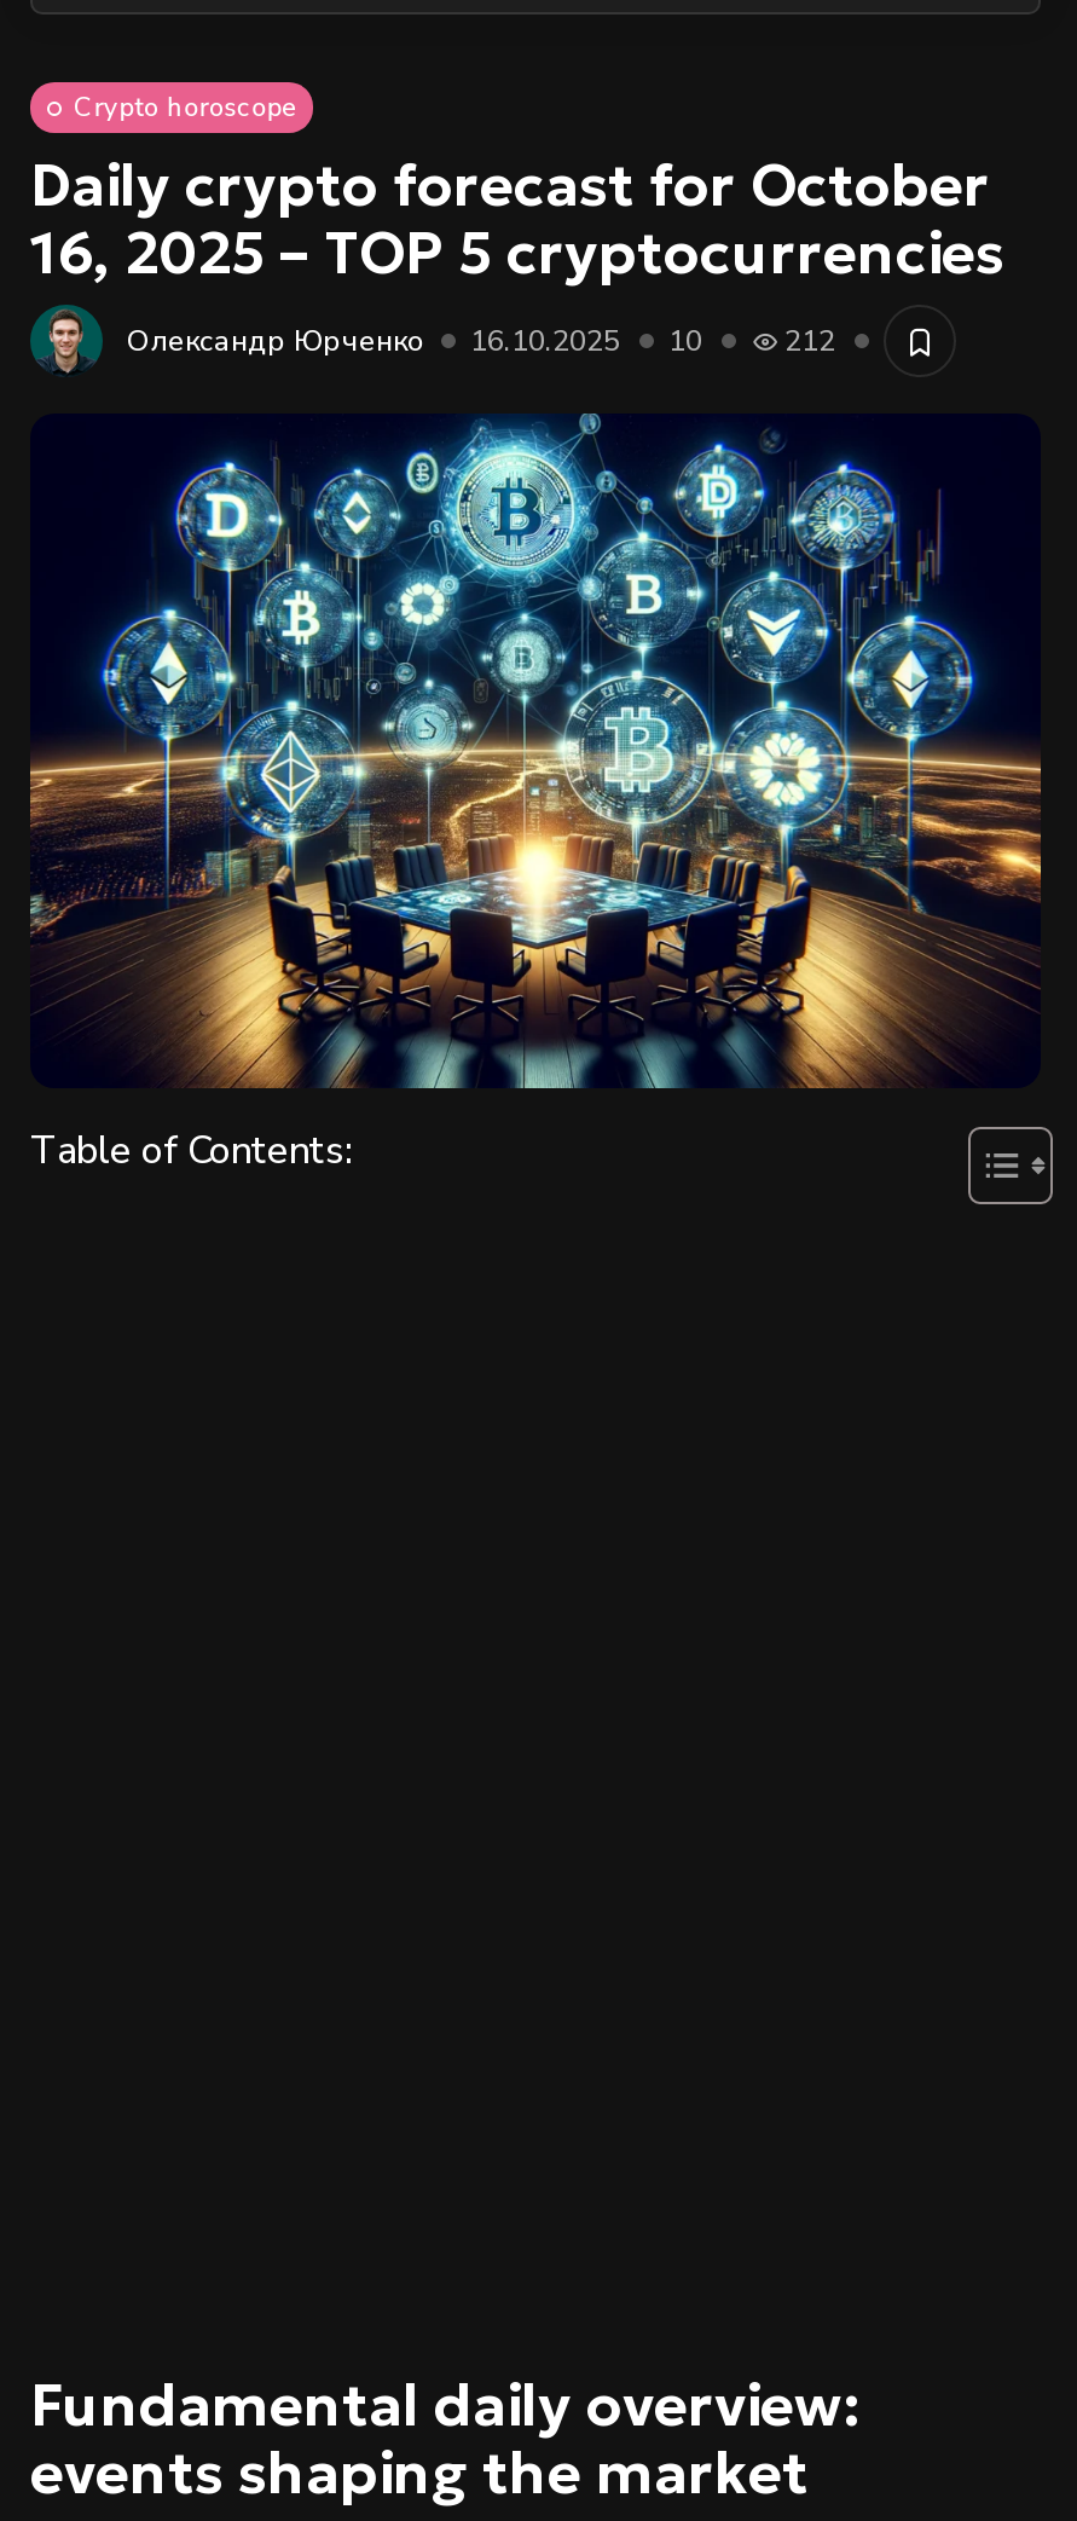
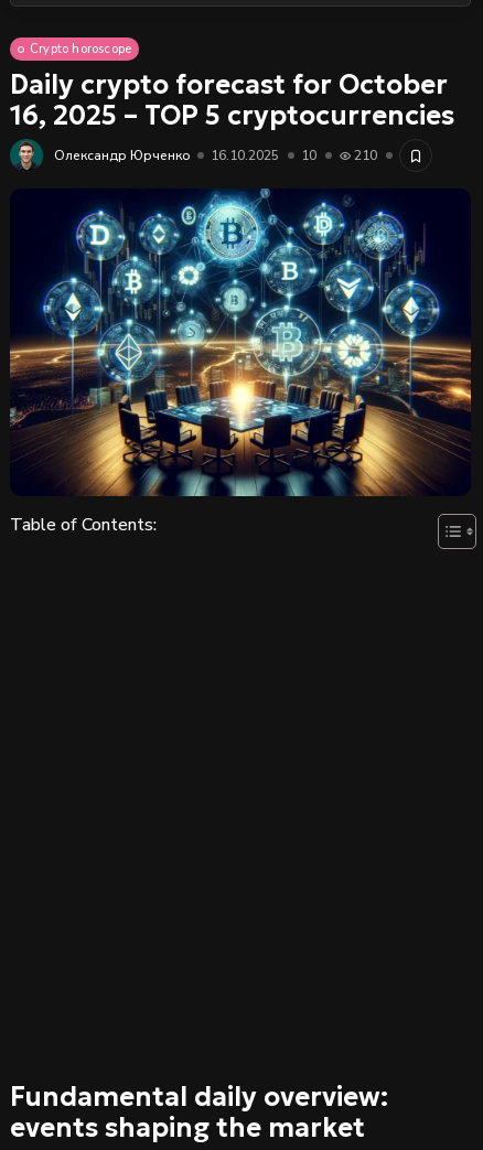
[784,322,835,360] 212 -> [354,147,377,164] 210

